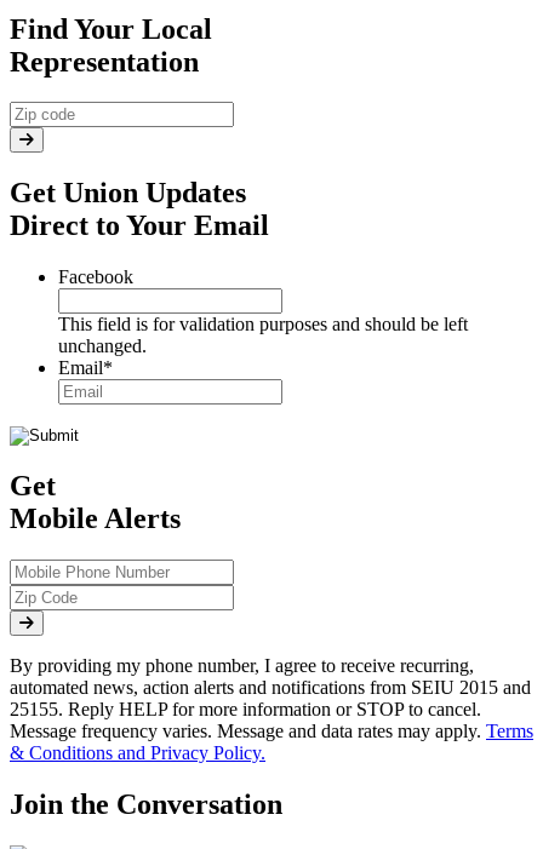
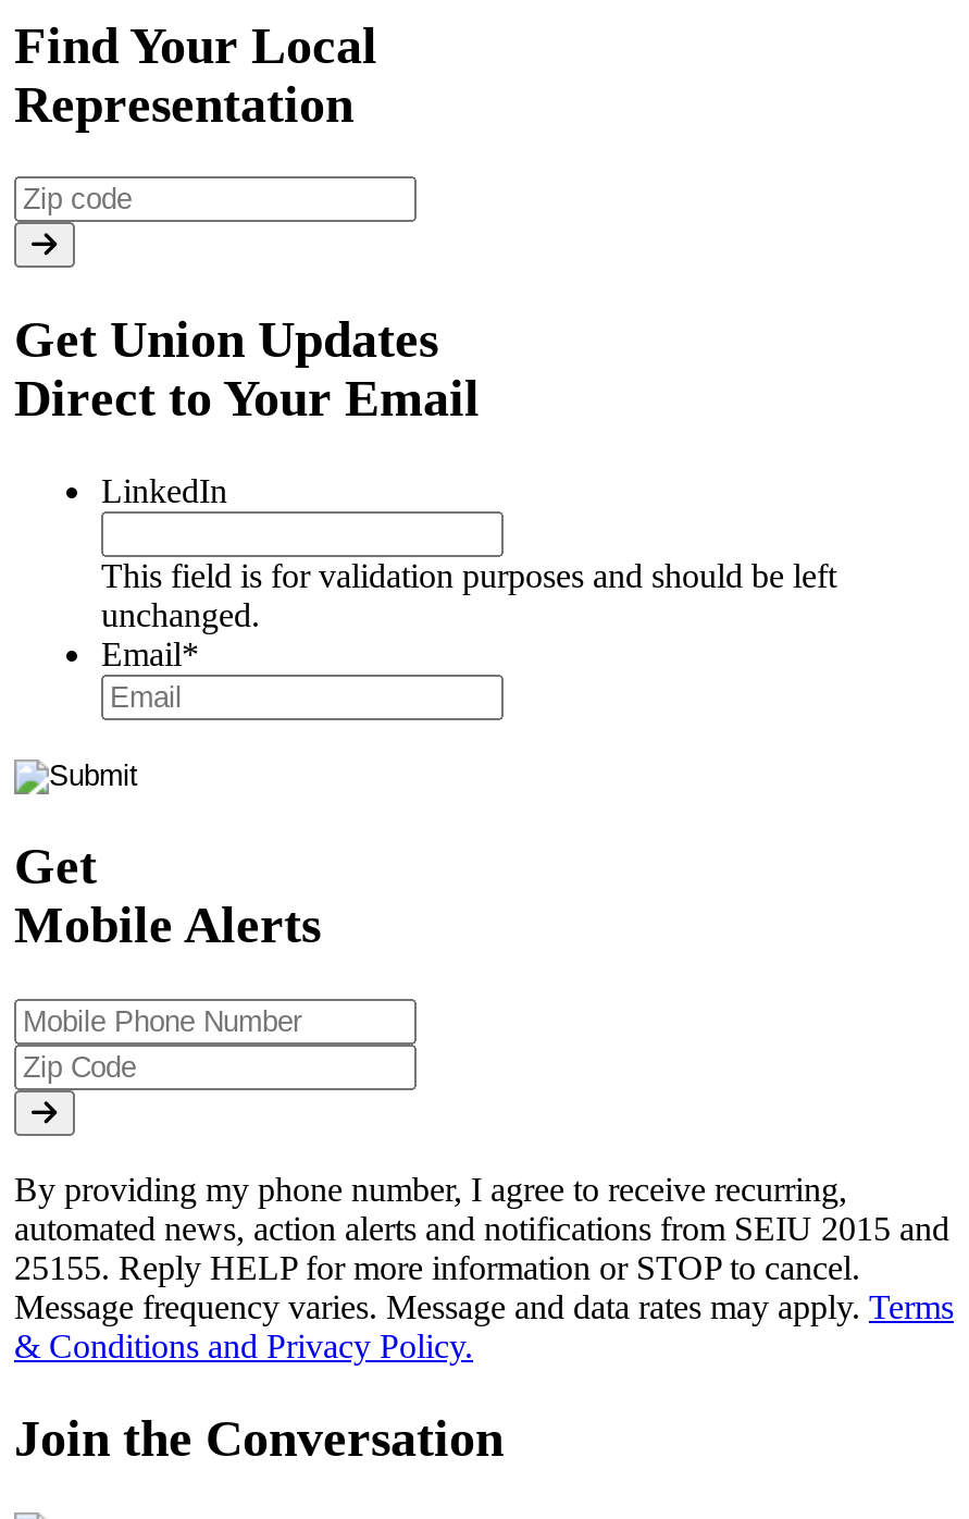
[58,267,133,287] Facebook -> [101,473,227,510] LinkedIn

